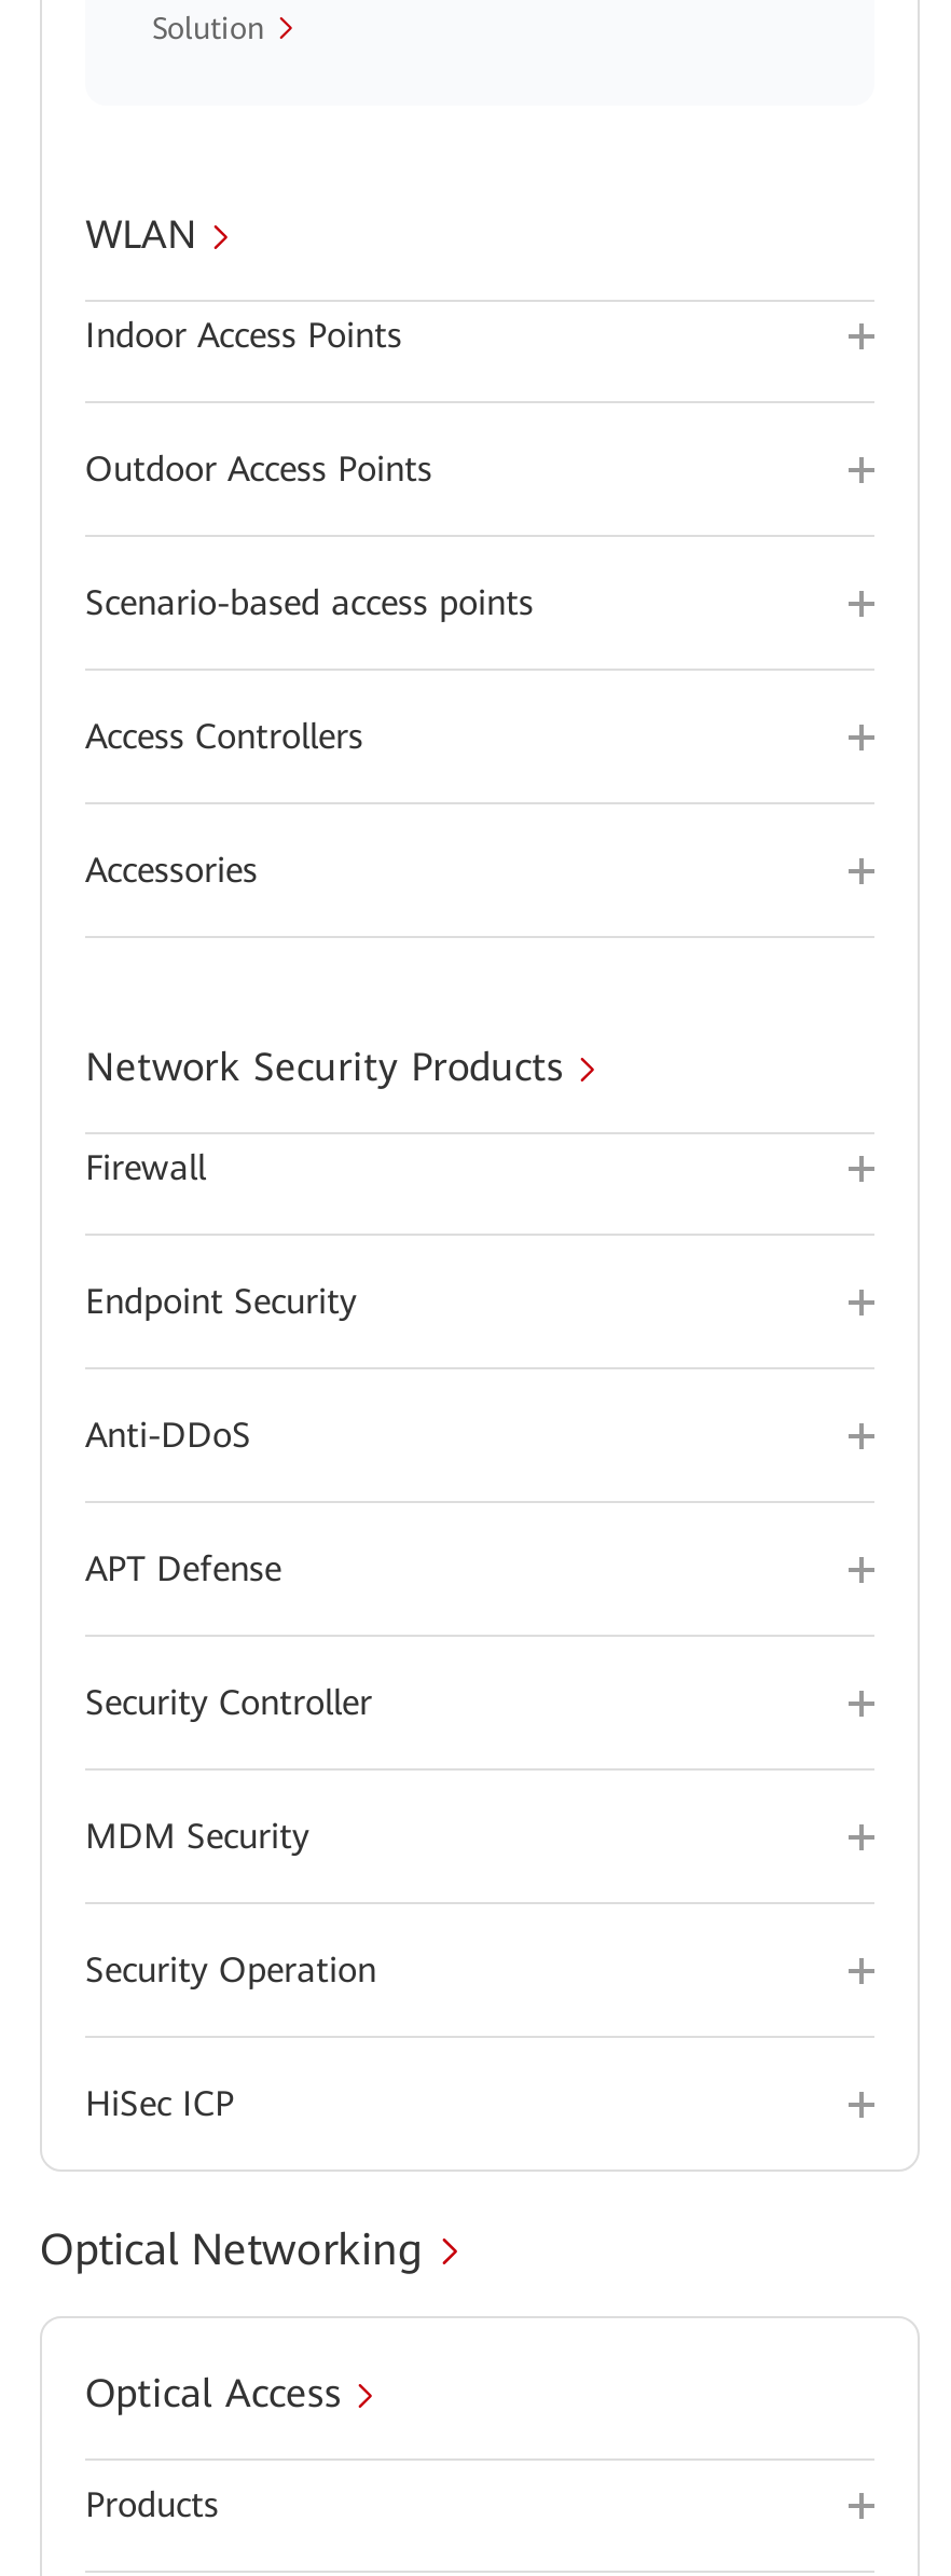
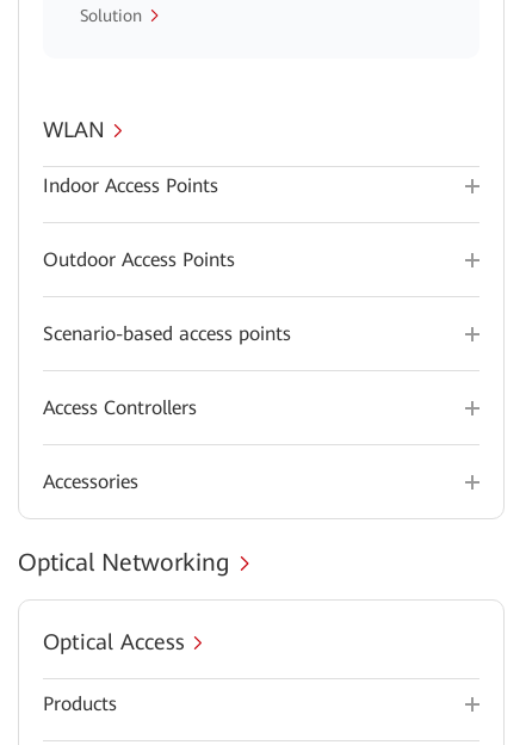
[85,1044,564,2124] Network Security Products | Firewall | Endpoint Security | Anti-DDoS | APT Defense | Security Controller | MDM Security | Security Operation | HiSec ICP -> none

